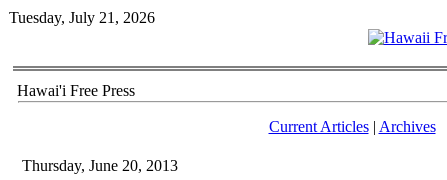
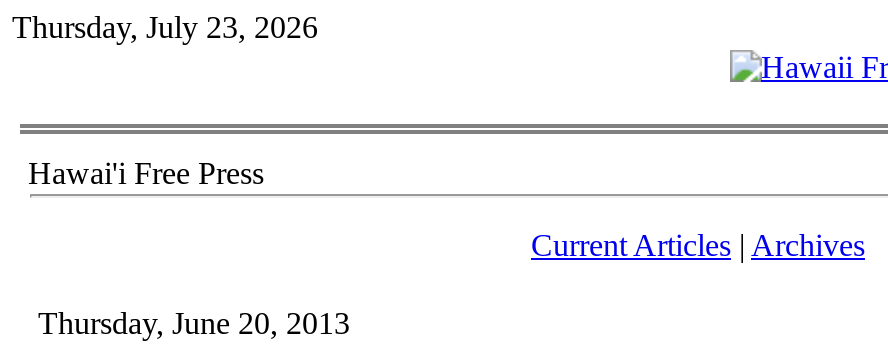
[9,9,155,26] Tuesday, July 21, 2026 -> [12,10,318,44] Thursday, July 23, 2026

